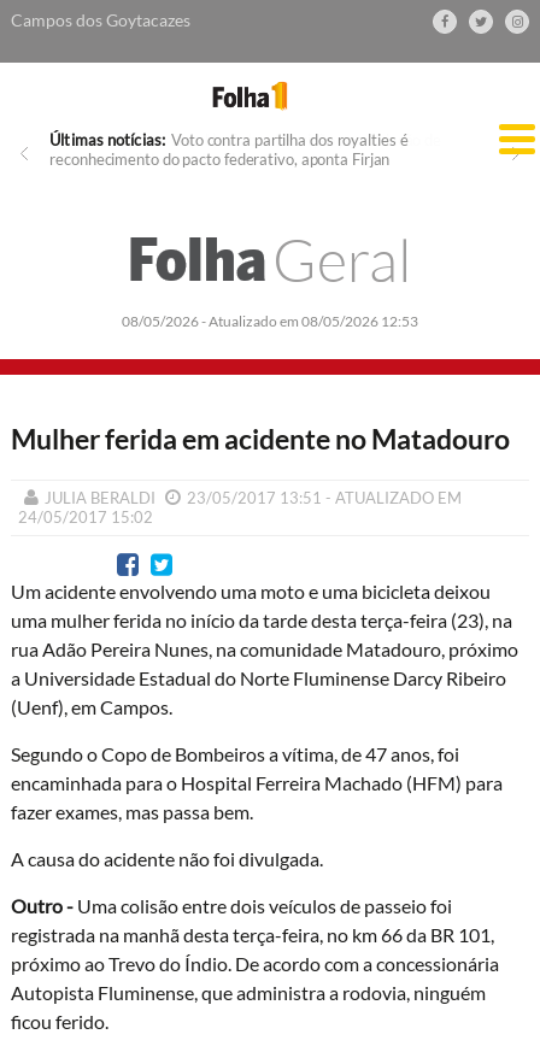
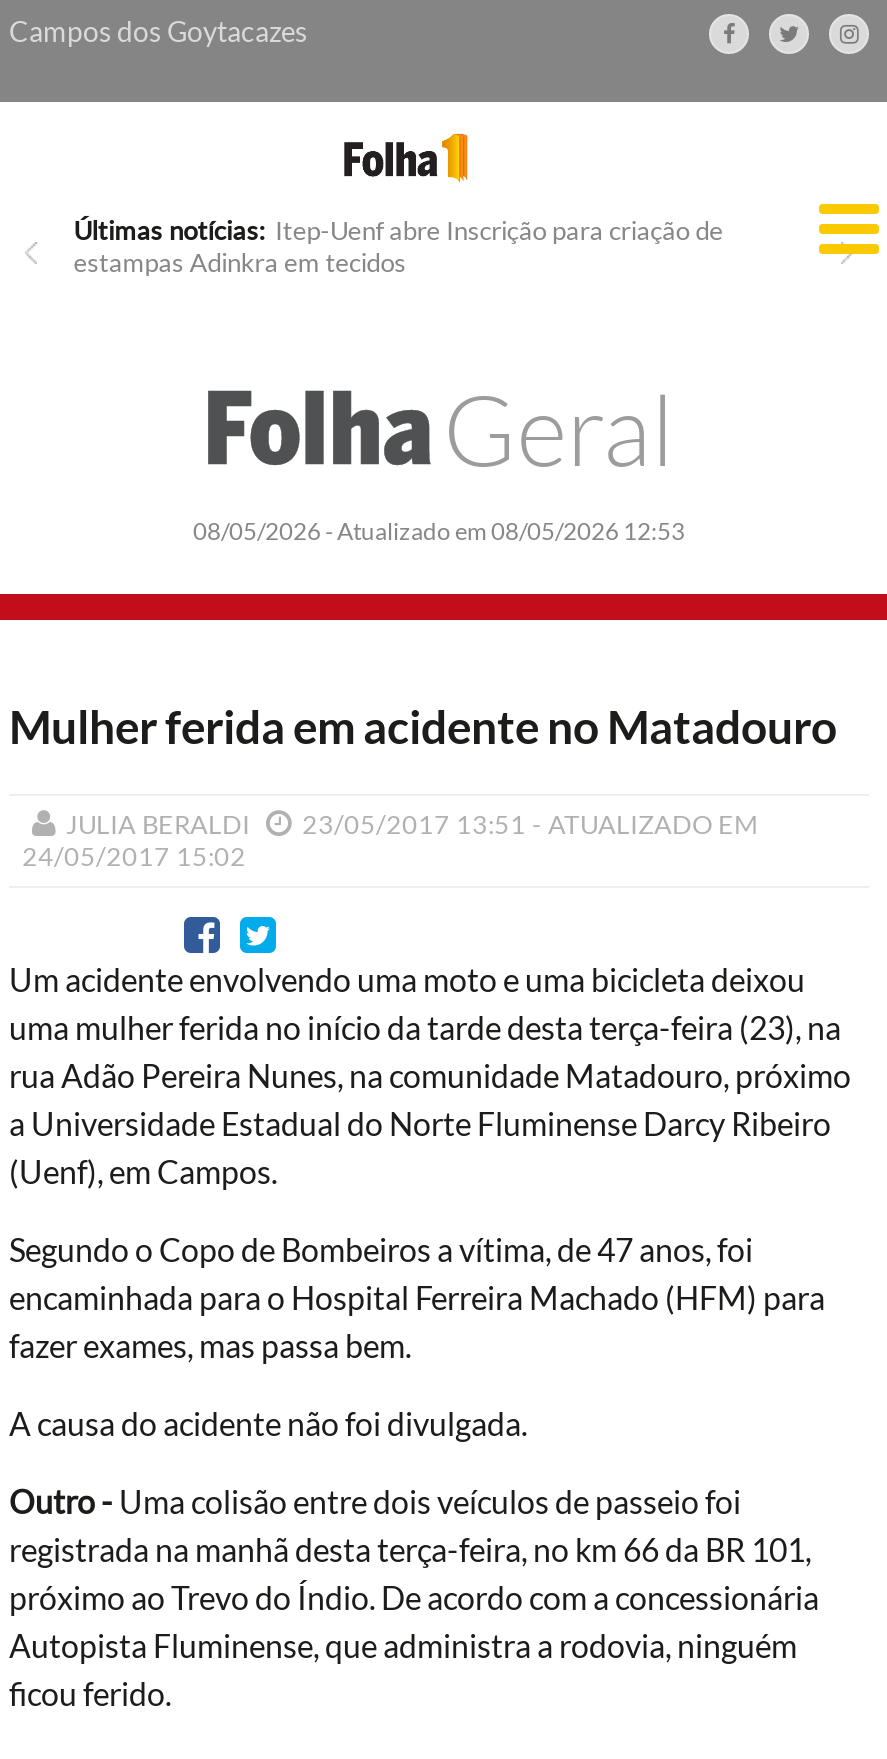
[50,130,408,169] Últimas notícias: Voto contra partilha dos royalties é | reconhecimento do pacto federativo, aponta Firjan -> [73,214,723,278] Últimas notícias: Itep-Uenf abre Inscrição para criação de | estampas Adinkra em tecidos

